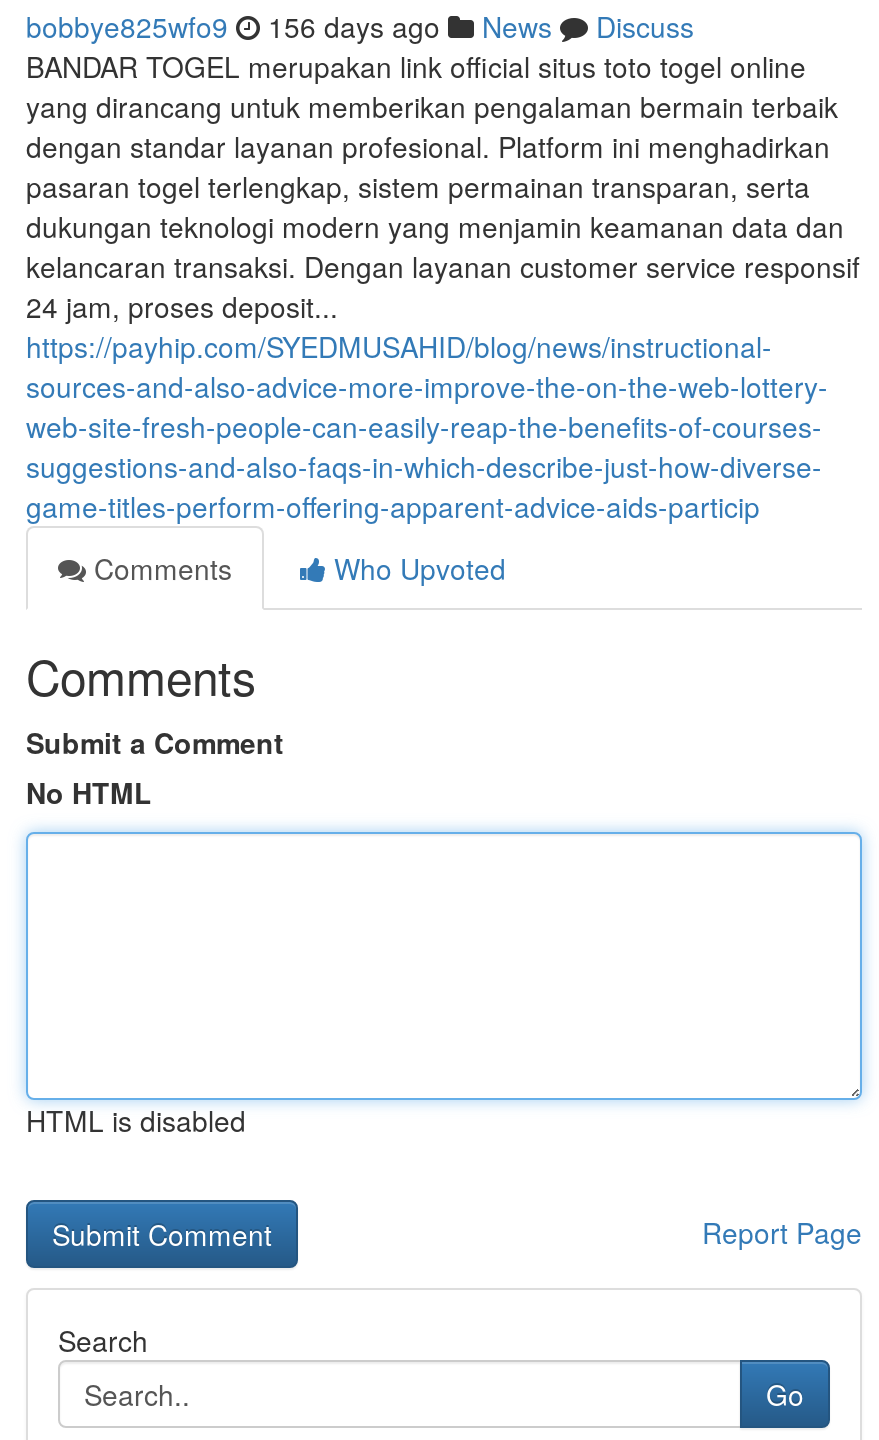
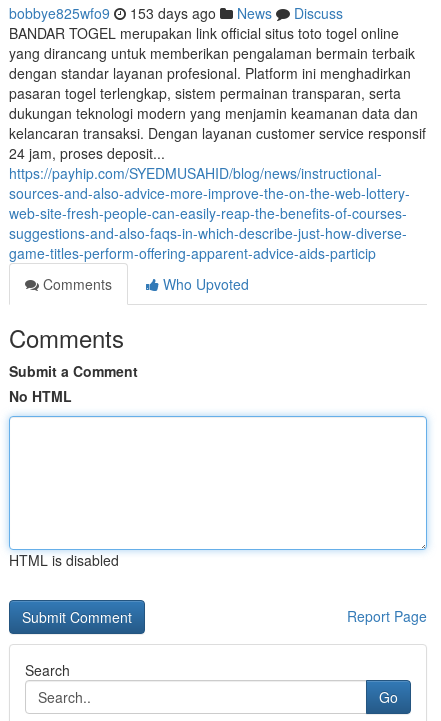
[26,6,694,46] bobbye825wfo9 156 days ago News Discuss -> [9,3,343,23] bobbye825wfo9 153 days ago News Discuss

